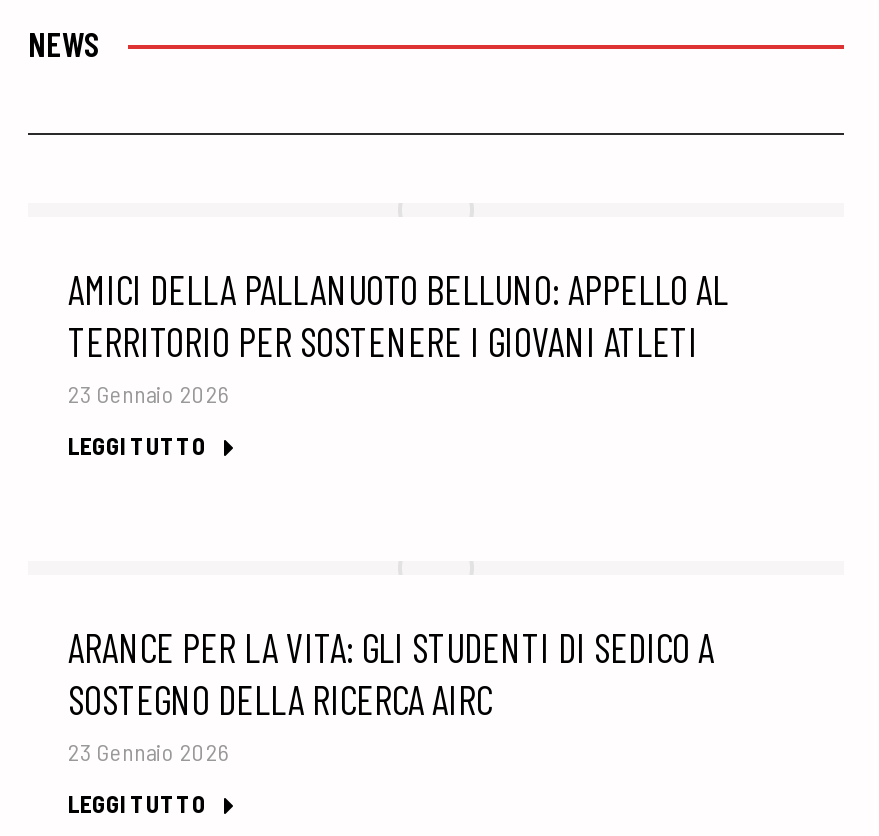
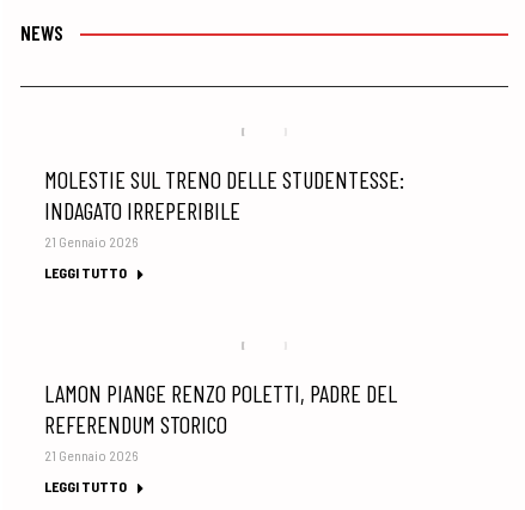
[68,265,728,407] AMICI DELLA PALLANUOTO BELLUNO: APPELLO AL | TERRITORIO PER SOSTENERE I GIOVANI ATLETI | 23 Gennaio 2026 -> [44,165,404,250] MOLESTIE SUL TRENO DELLE STUDENTESSE: | INDAGATO IRREPERIBILE | 21 Gennaio 2026
[68,623,714,765] ARANCE PER LA VITA: GLI STUDENTI DI SEDICO A | SOSTEGNO DELLA RICERCA AIRC | 23 Gennaio 2026 -> [44,379,397,464] LAMON PIANGE RENZO POLETTI, PADRE DEL | REFERENDUM STORICO | 21 Gennaio 2026

